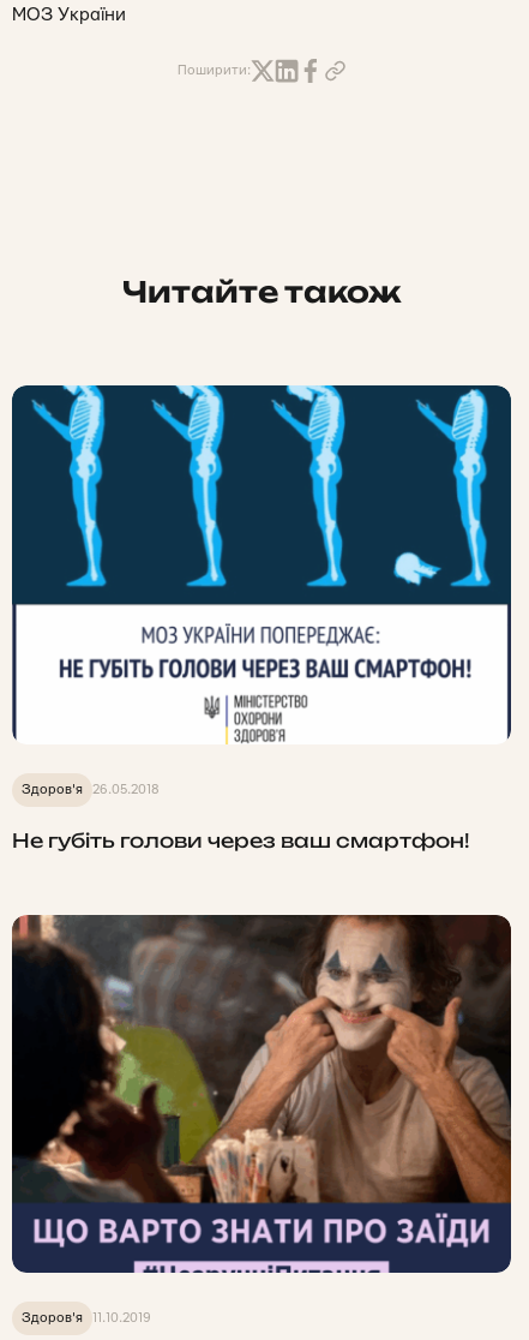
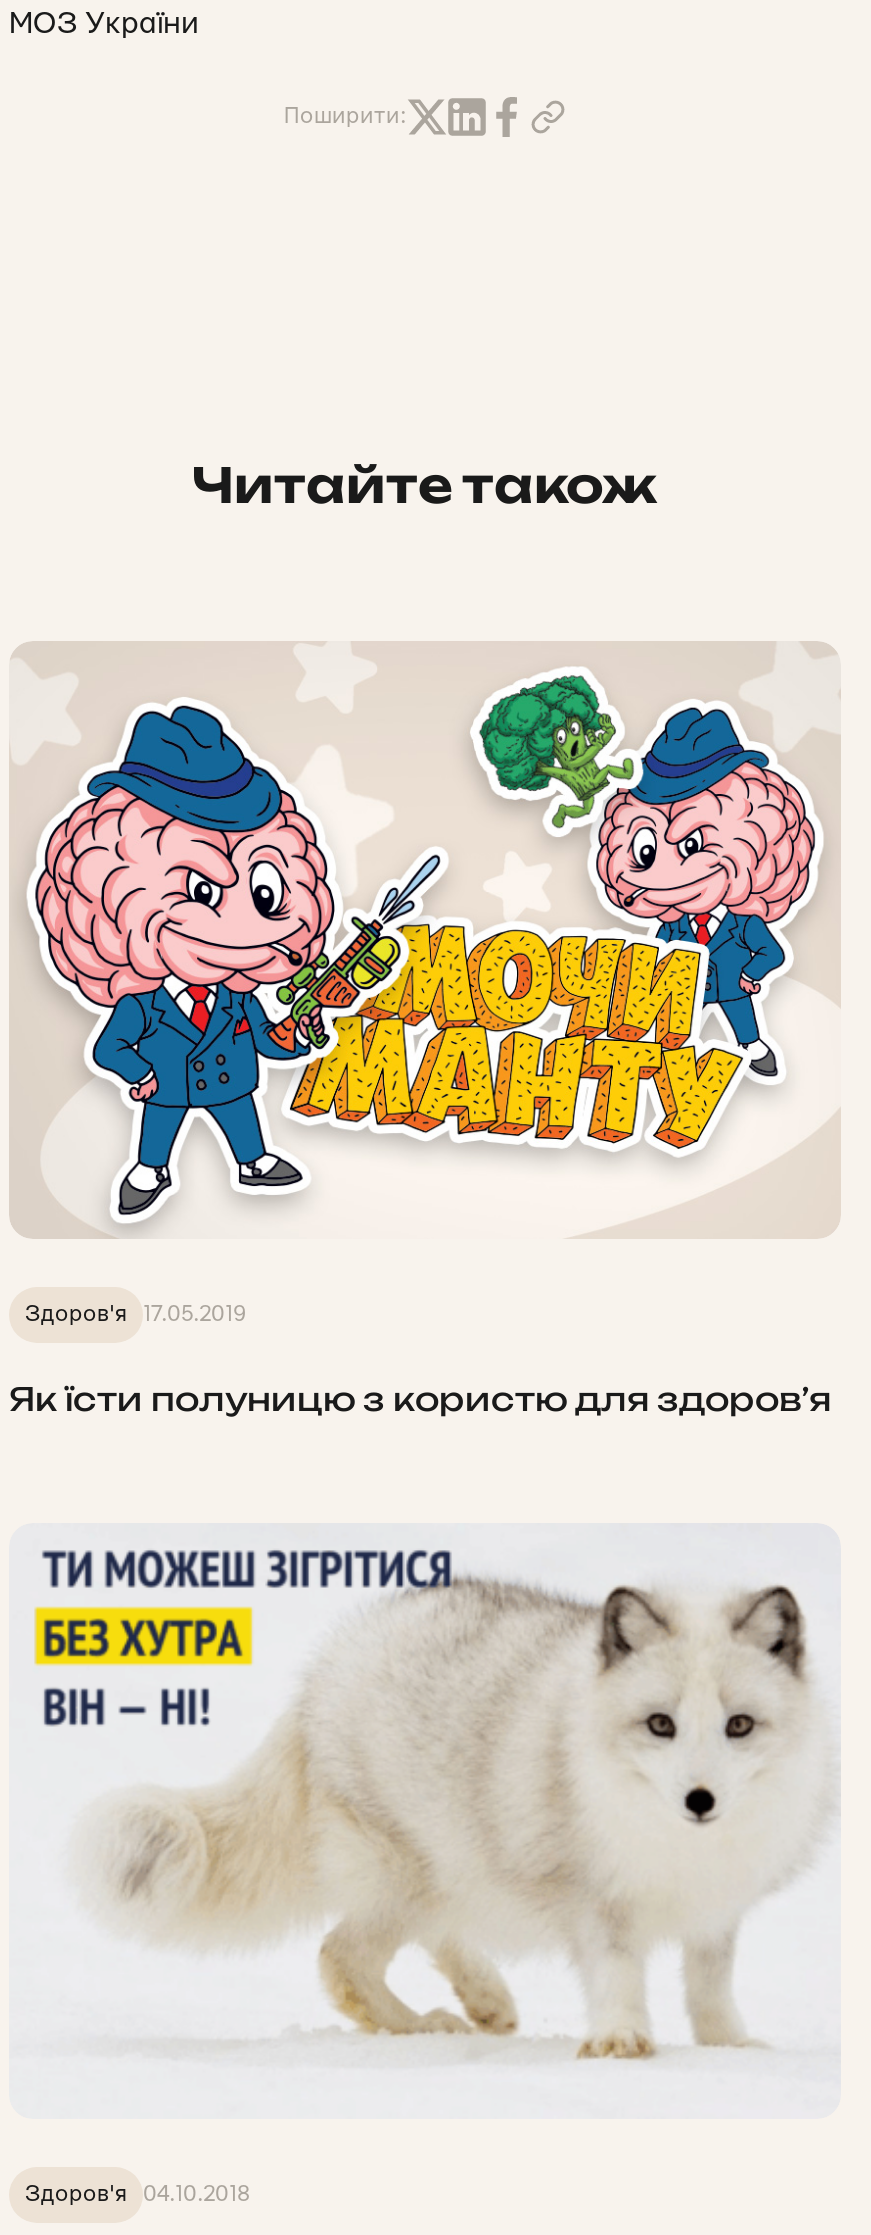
[11,384,512,795] [image] | Здоров'я 26.05.2018 -> [9,641,841,1324] [image] | Здоров'я 17.05.2019
[12,828,469,852] Не губіть голови через ваш смартфон! -> [9,1378,831,1418] Як їсти полуницю з користю для здоров’я
[11,914,512,1325] [image] | Здоров'я 11.10.2019 -> [9,1523,841,2205] [image] | Здоров'я 04.10.2018

